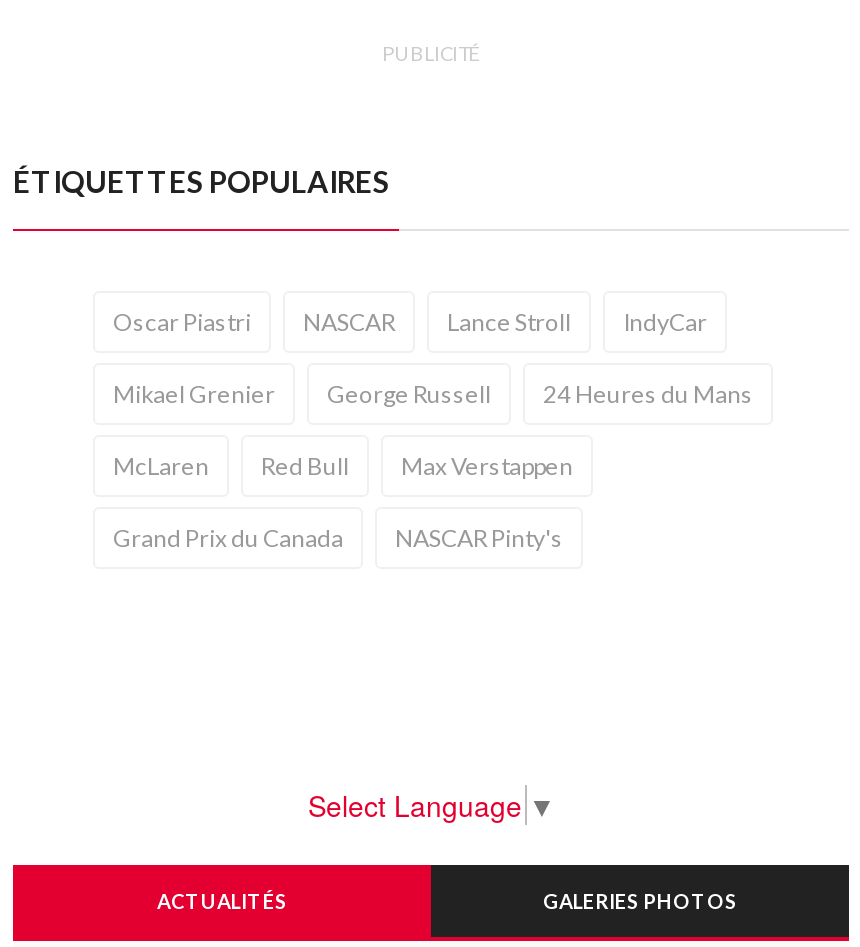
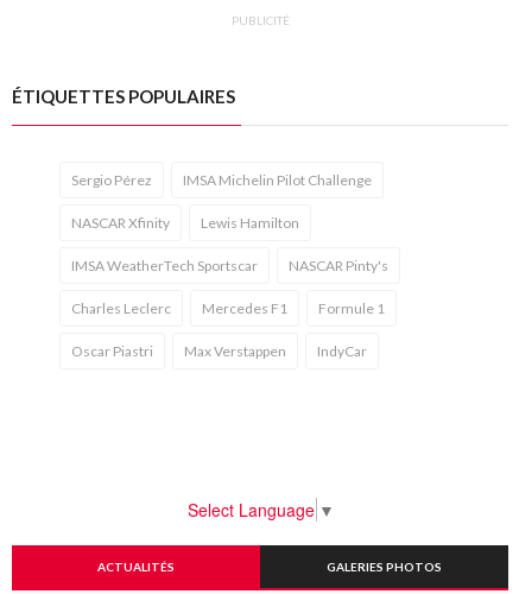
moved [113,308,707,482] -> [71,343,367,361]: Oscar Piastri | Max Verstappen | IndyCar
[113,308,753,554] NASCAR | Lance Stroll | Mikael Grenier | George Russell | 24 Heures du Mans | McLaren | Red Bull | Grand Prix du Canada -> [71,172,372,275] Sergio Pérez | IMSA Michelin Pilot Challenge | NASCAR Xfinity | Lewis Hamilton | IMSA WeatherTech Sportscar
moved [395,524,563,554] -> [289,257,388,275]: NASCAR Pinty's
none -> [71,300,385,318] Charles Leclerc | Mercedes F1 | Formule 1

